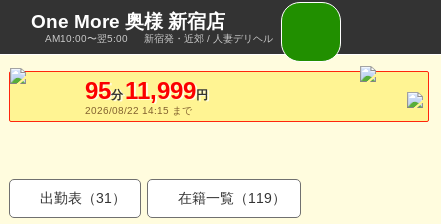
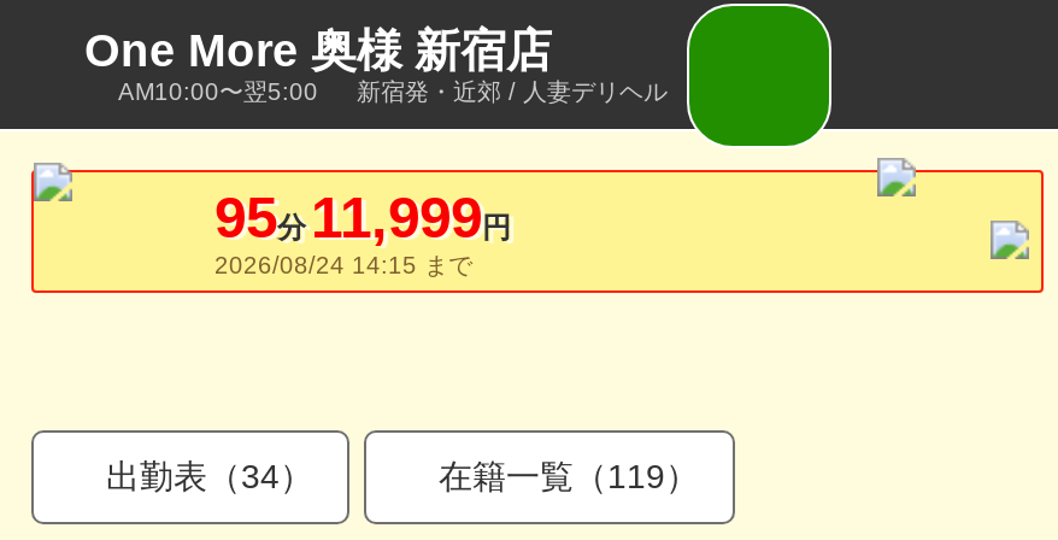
[85,105,192,116] 2026/08/22 14:15 まで -> [214,252,472,278] 2026/08/24 14:15 まで
[40,190,126,206] 出勤表（31） -> [106,457,313,495] 出勤表（34）

